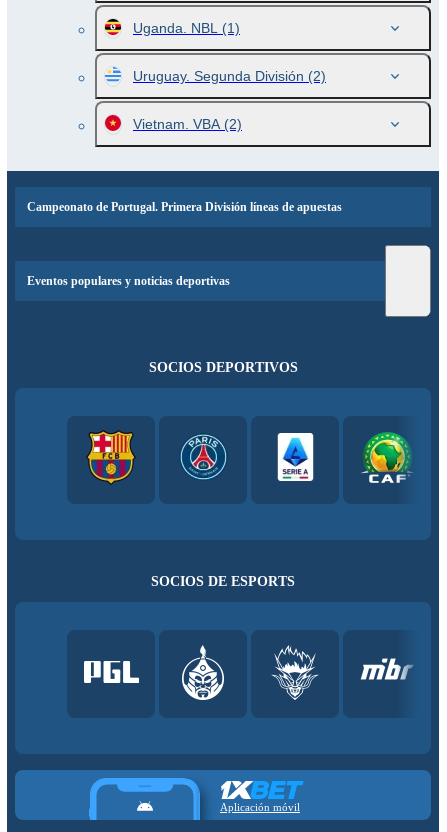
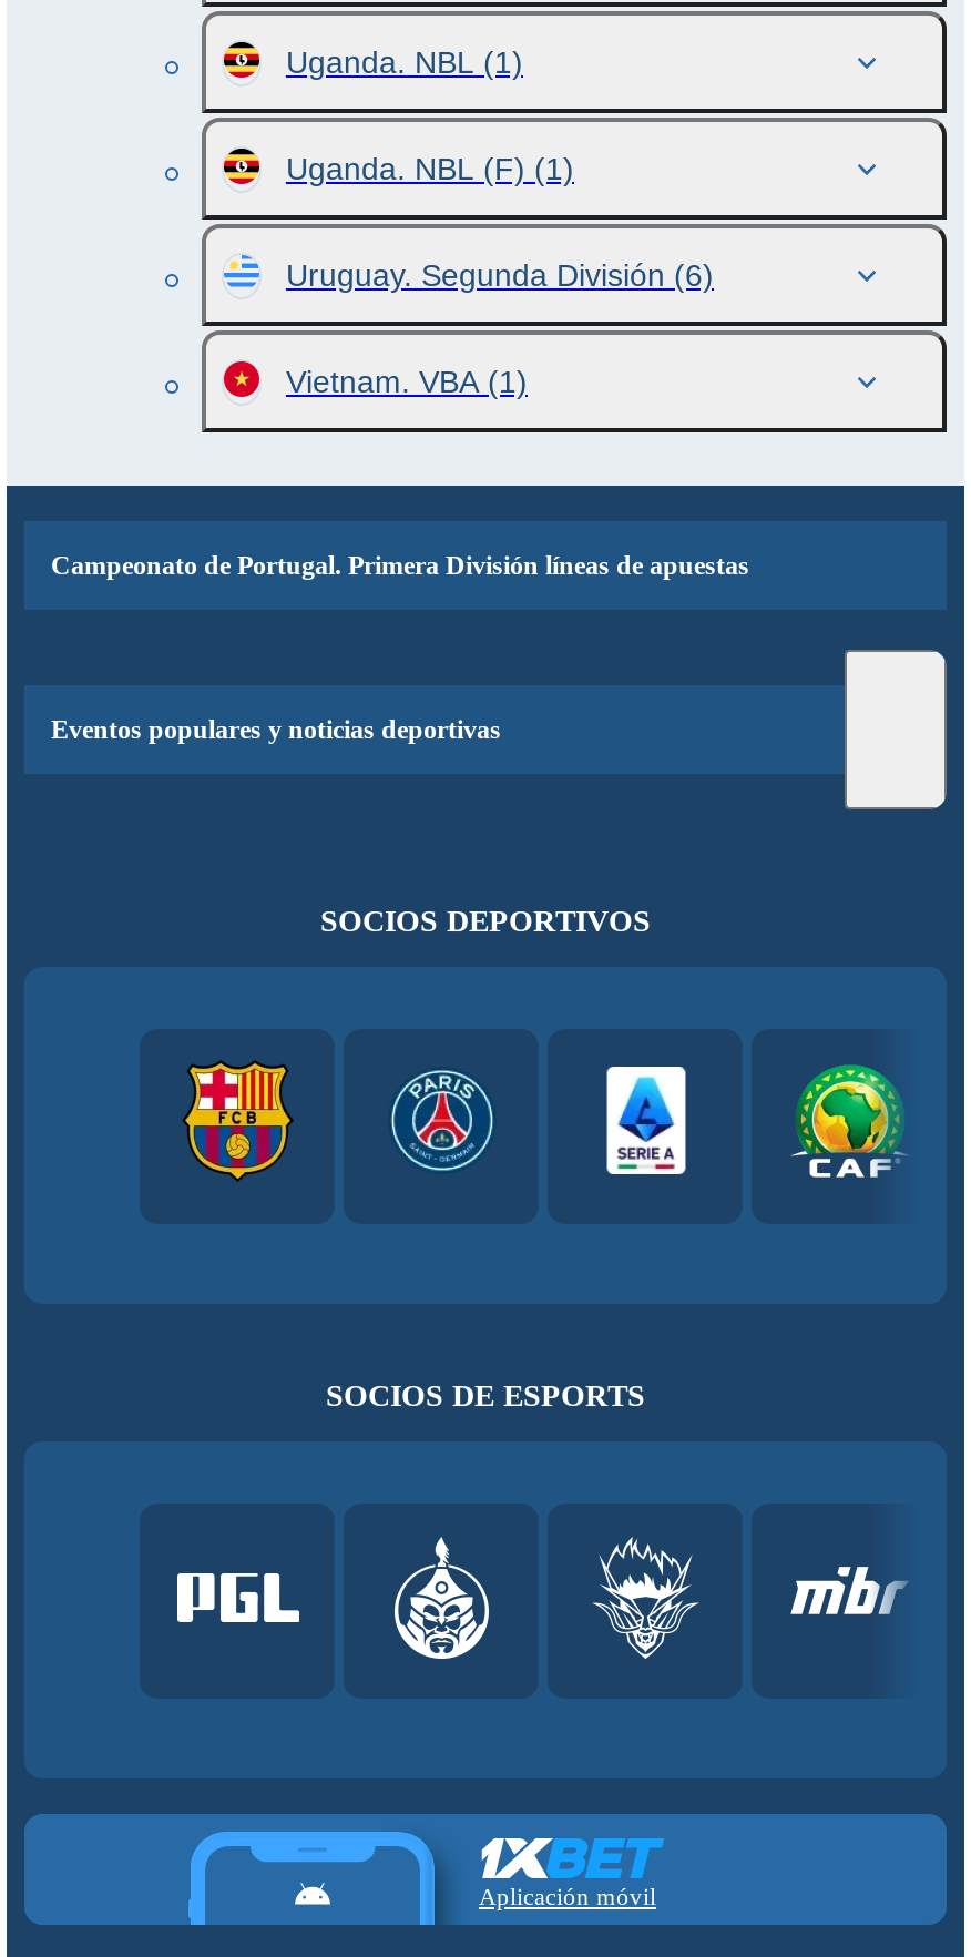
[133,68,326,132] Uruguay. Segunda División (2) | Vietnam. VBA (2) -> [286,151,714,399] Uganda. NBL (F) (1) | Uruguay. Segunda División (6) | Vietnam. VBA (1)

